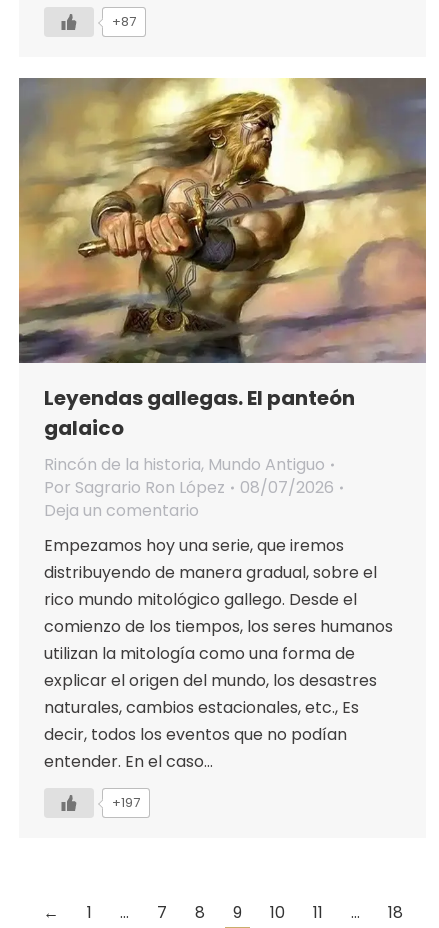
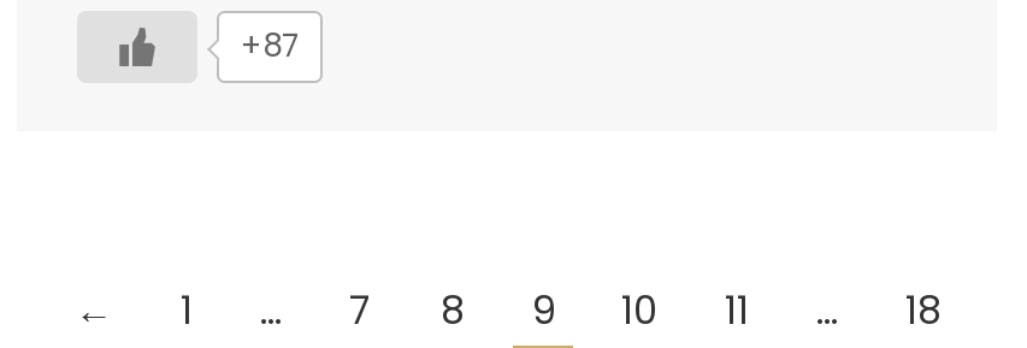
[18,77,427,812] [image] | Leyendas gallegas. El panteón | galaico | Rincón de la historia, Mundo Antiguo | Por Sagrario Ron López | 08/07/2026 | Deja un comentario | Empezamos hoy una serie, que iremos | distribuyendo de manera gradual, sobre el | rico mundo mitológico gallego. Desde el | comienzo de los tiempos, los seres humanos | utilizan la mitología como una forma de | explicar el origen del mundo, los desastres | naturales, cambios estacionales, etc., Es | decir, todos los eventos que no podían | entender. En el caso… | +197 -> none

